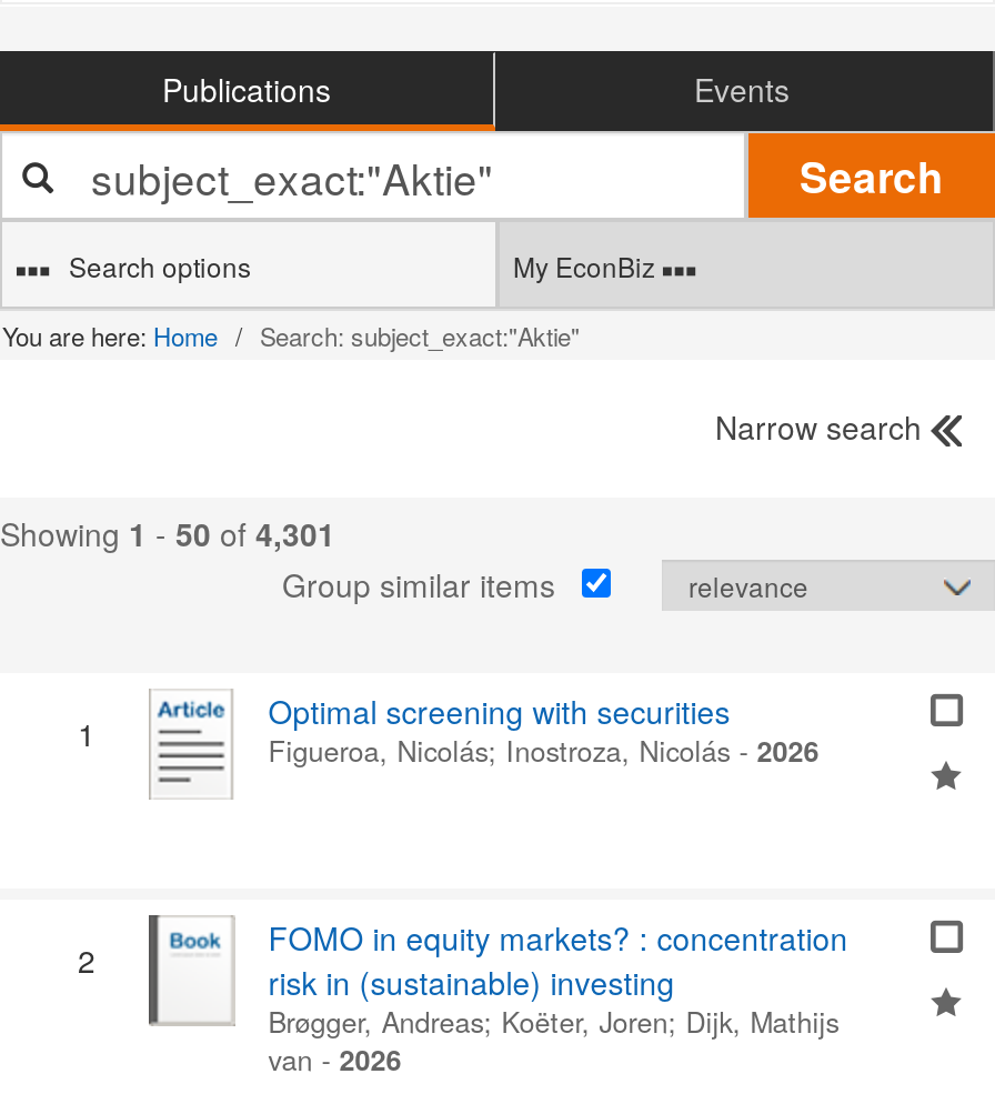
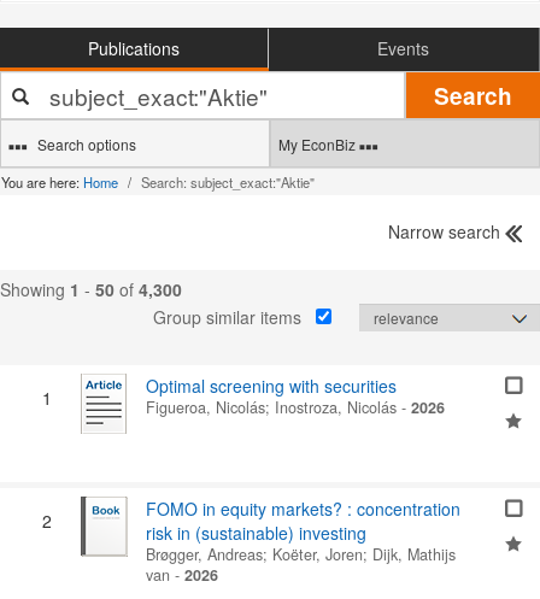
[0,512,335,556] Showing 1 - 50 of 4,301 -> [0,278,182,302] Showing 1 - 50 of 4,300

